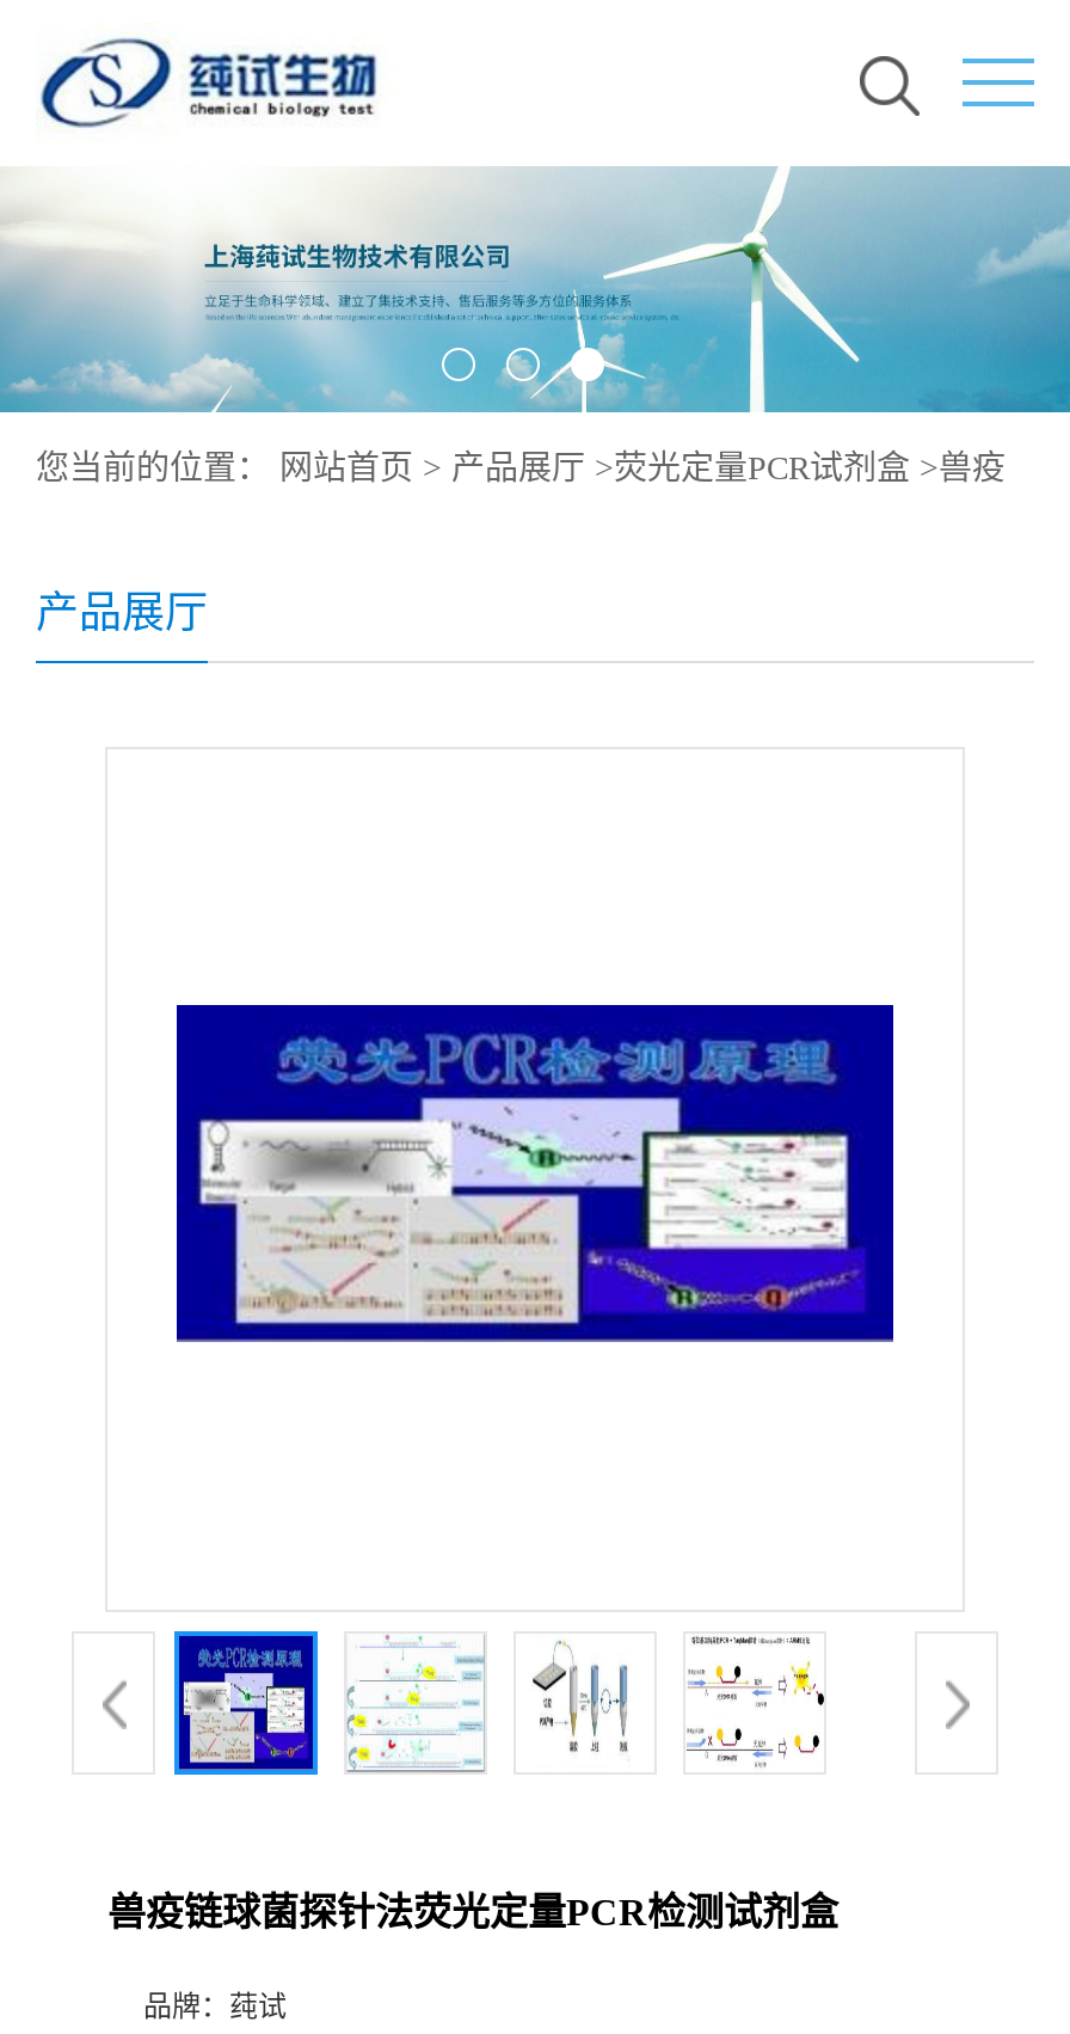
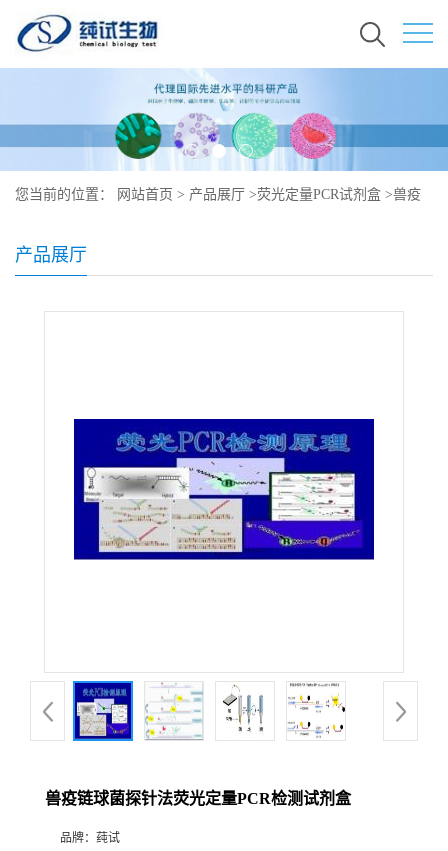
[7,169,1063,415] [image] -> [3,68,445,171] [image]

